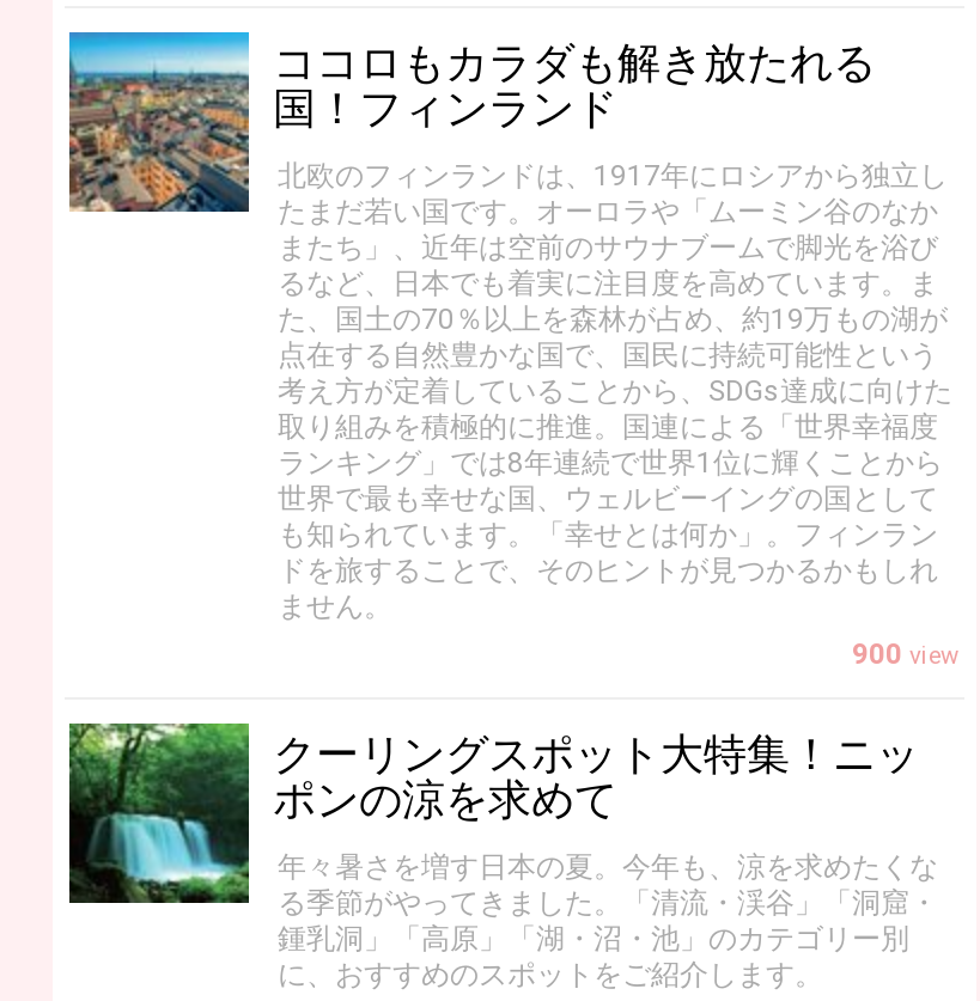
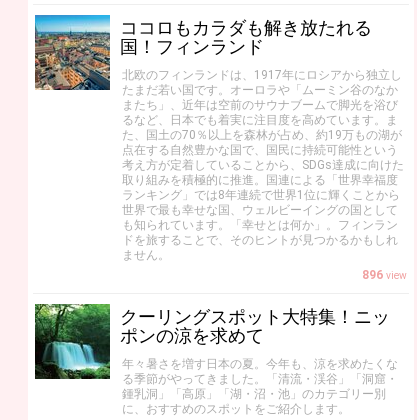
[852,637,960,671] 900 view -> [362,268,407,282] 896 view

